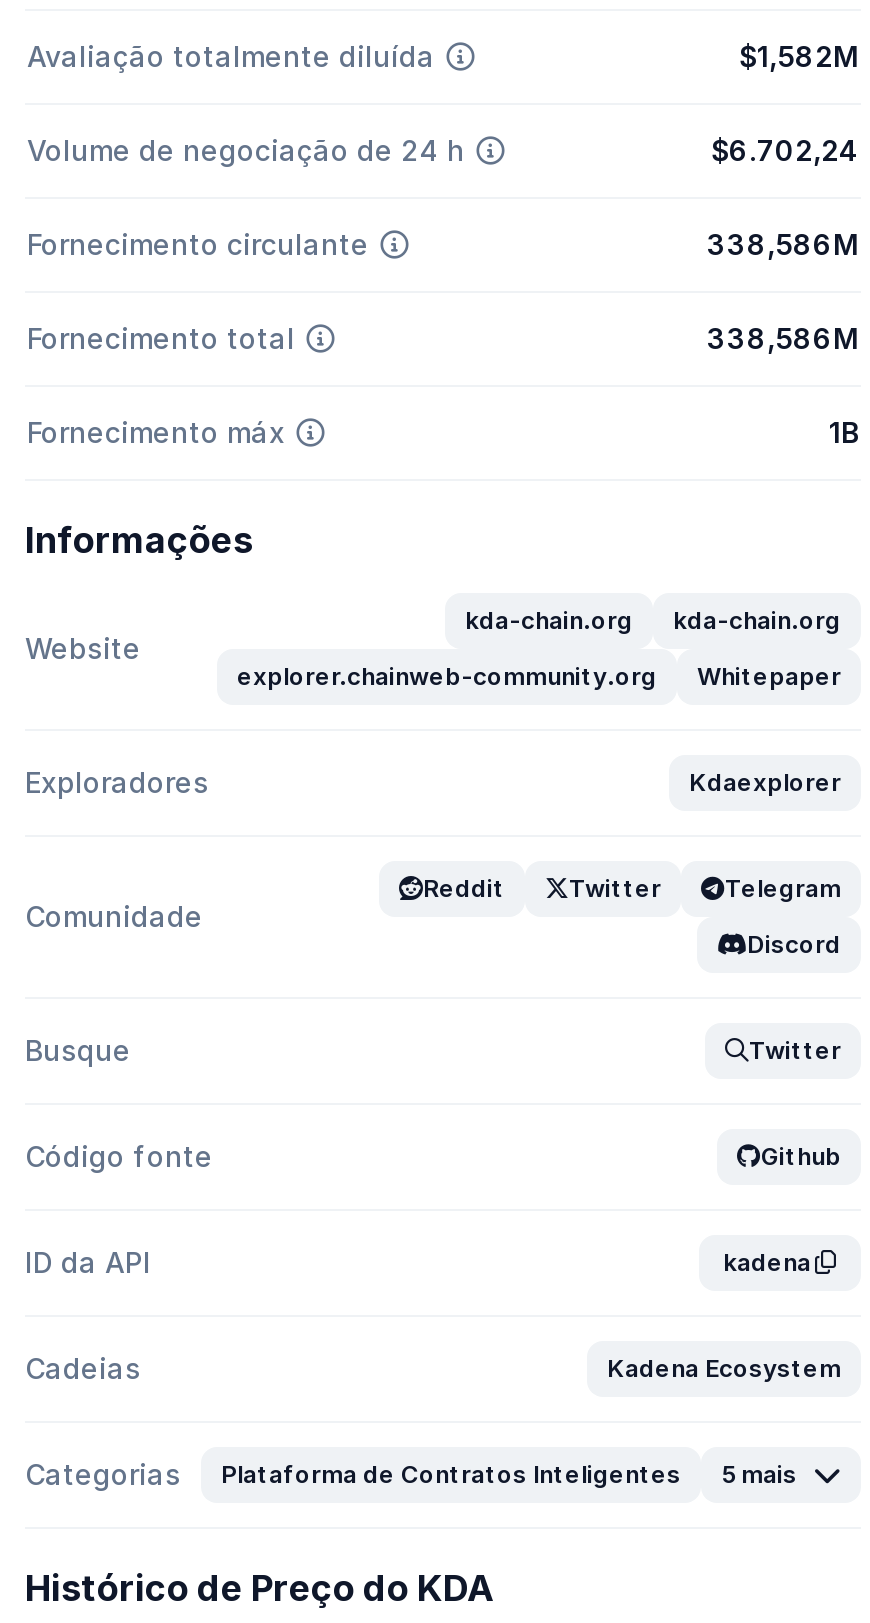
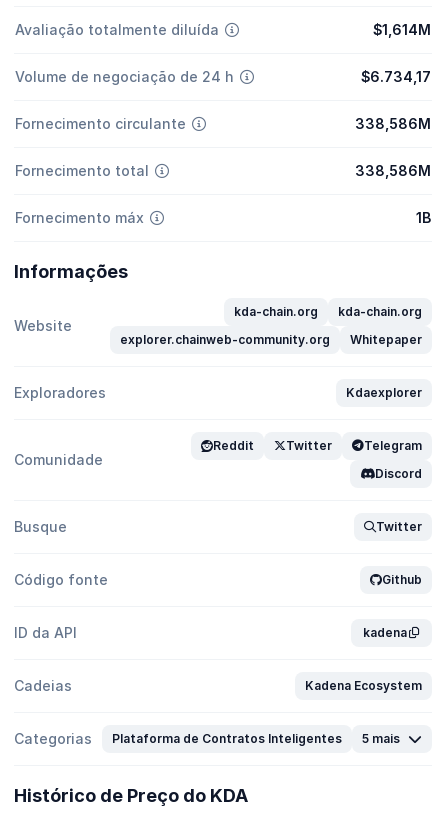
[739,39,859,73] $1,582M -> [373,21,431,38] $1,614M
[711,133,859,167] $6.702,24 -> [361,68,431,85] $6.734,17

